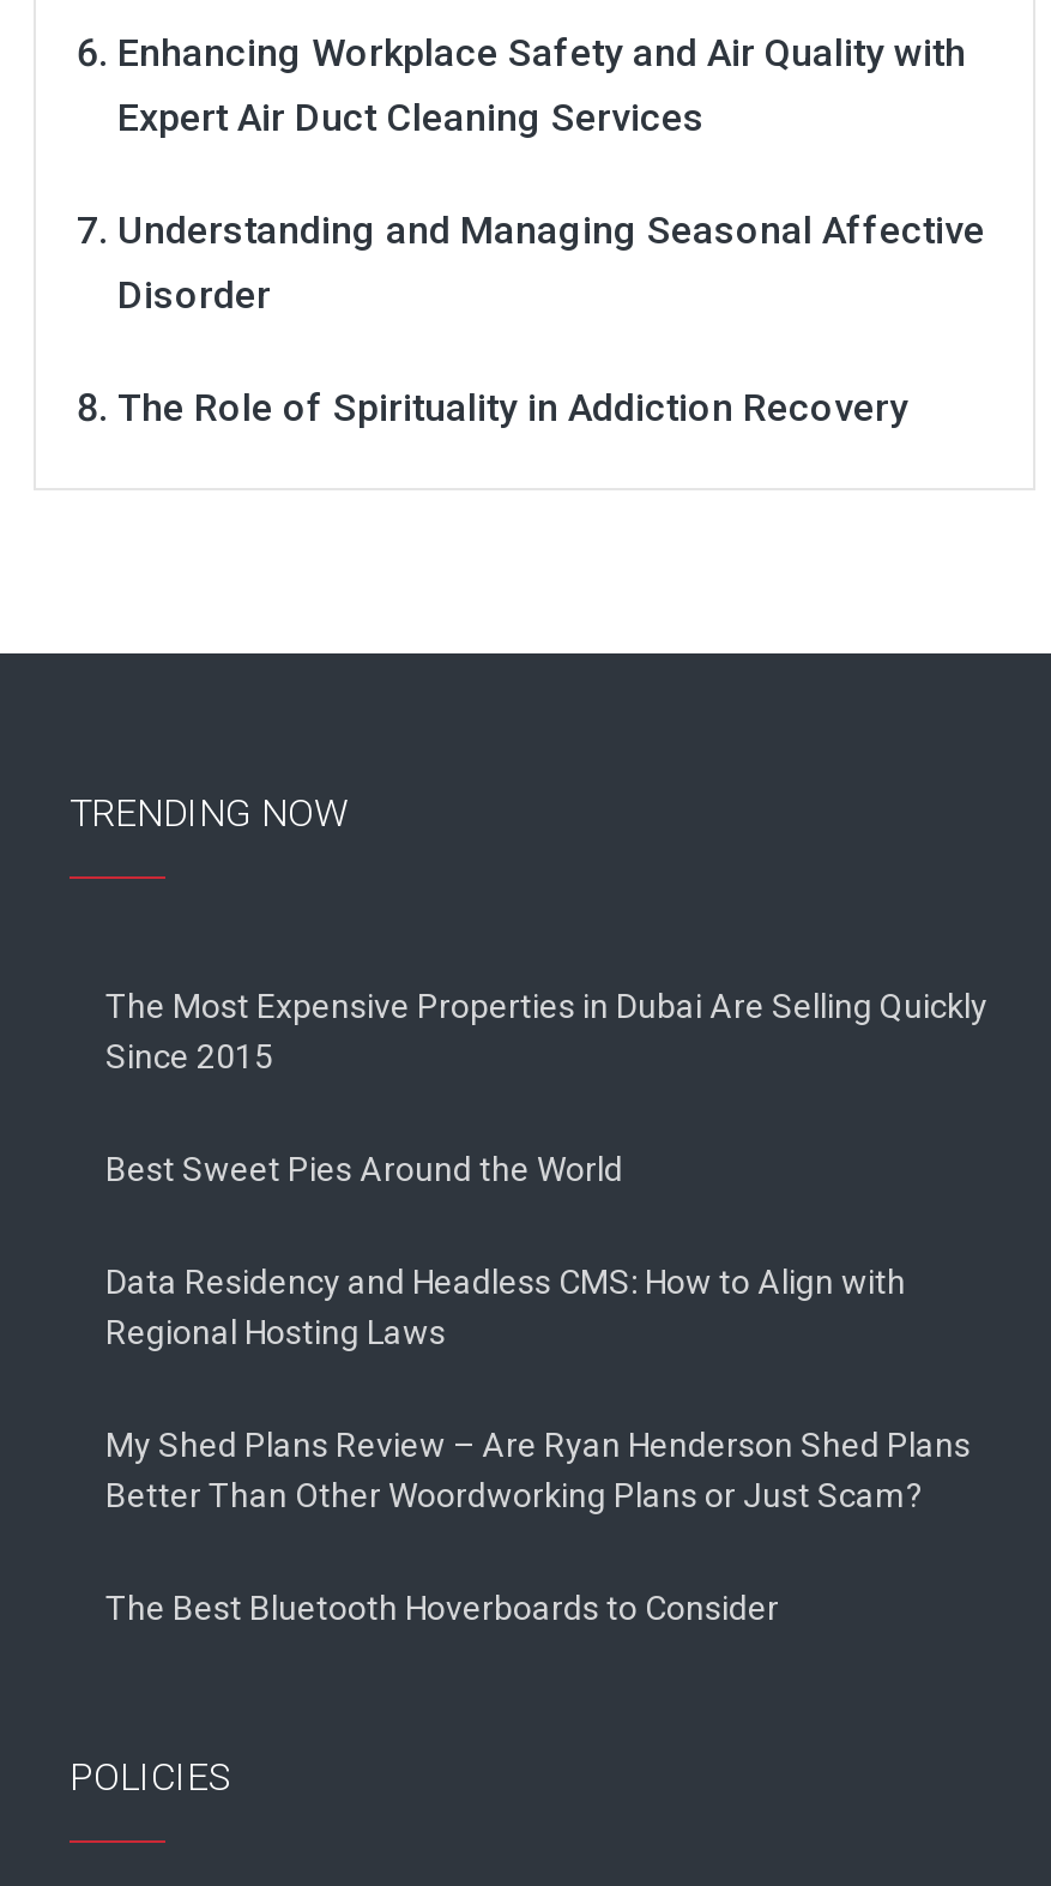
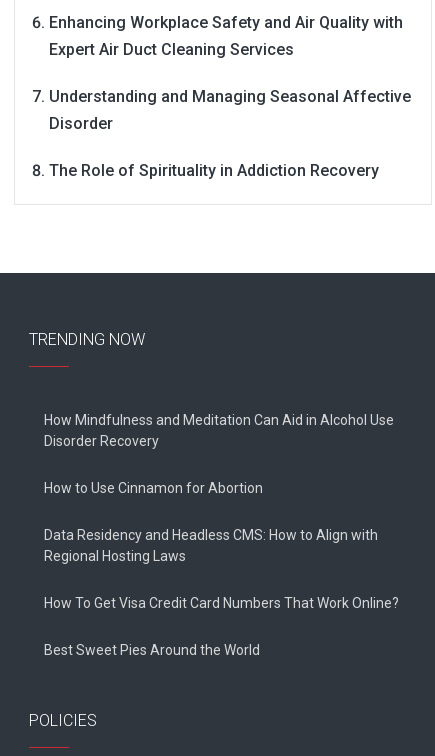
none -> [44,479,263,495] How to Use Cinnamon for Abortion
[105,987,987,1075] The Most Expensive Properties in Dubai Are Selling Quickly | Since 2015 -> [44,411,394,448] How Mindfulness and Meditation Can Aid in Alcohol Use | Disorder Recovery
moved [105,1150,623,1188] -> [44,641,260,657]: Best Sweet Pies Around the World
[105,1426,971,1514] My Shed Plans Review – Are Ryan Henderson Shed Plans | Better Than Other Woordworking Plans or Just Scam? -> [44,594,399,610] How To Get Visa Credit Card Numbers That Work Online?
[105,1589,779,1627] The Best Bluetooth Hoverboards to Consider -> none

